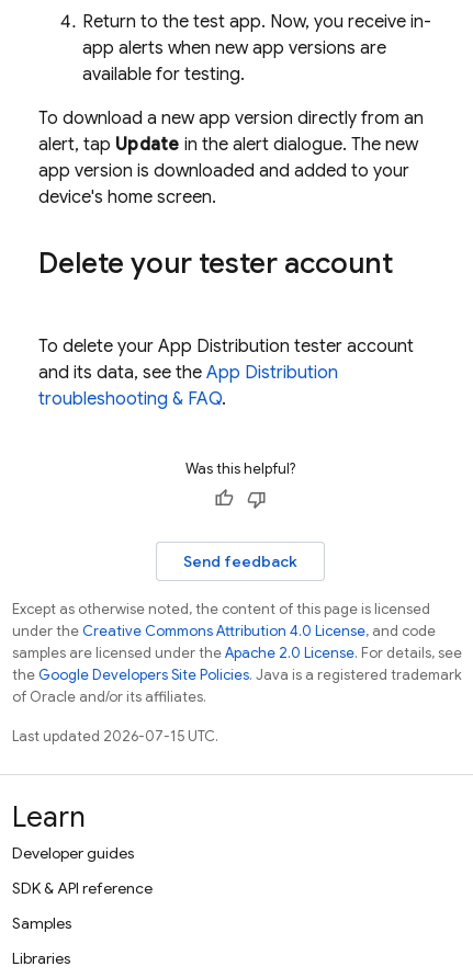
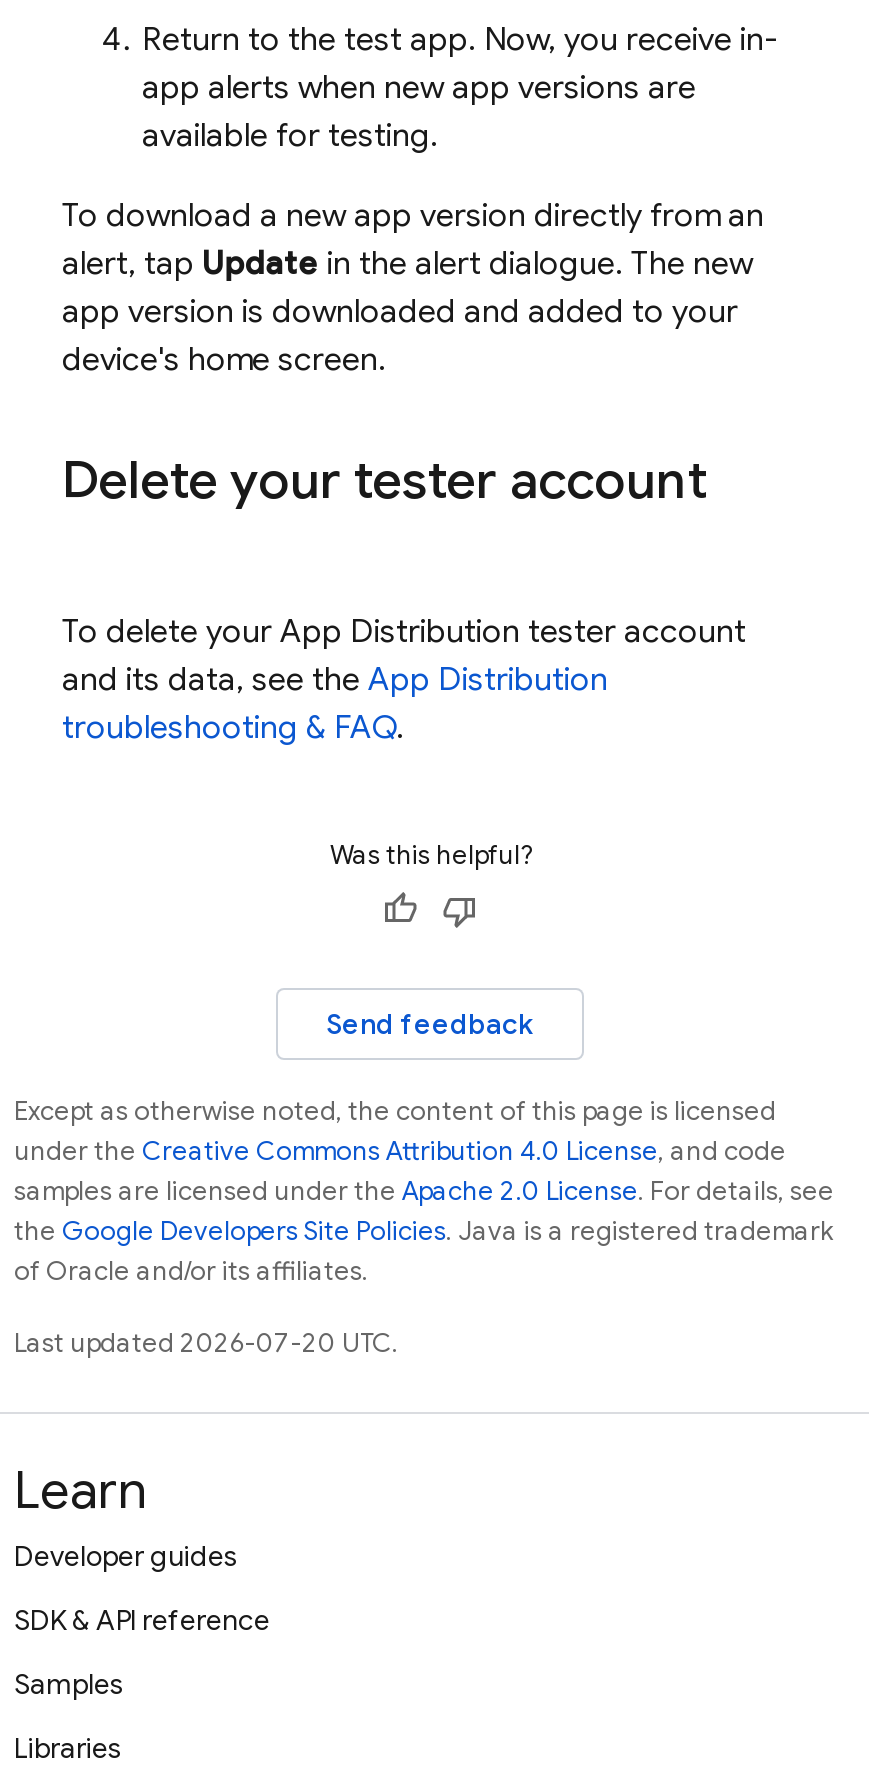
[12,727,218,746] Last updated 2026-07-15 UTC. -> [14,1326,398,1360] Last updated 2026-07-20 UTC.

